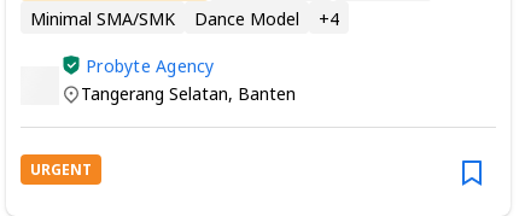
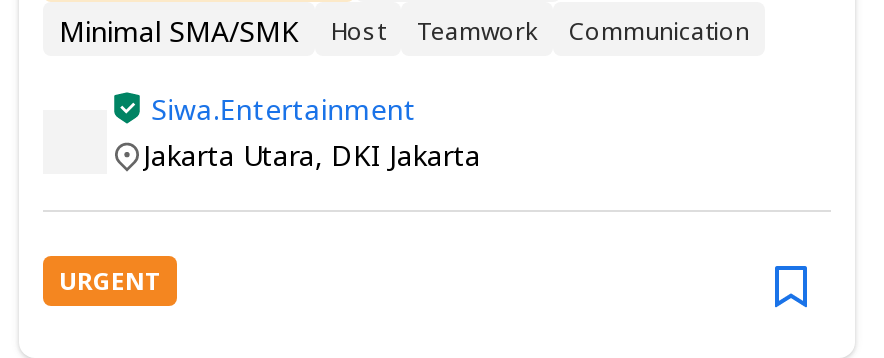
[194,7,339,30] Dance Model | +4 -> [331,13,749,47] Host | Teamwork | Communication
[81,54,296,105] Probyte Agency | Tangerang Selatan, Banten -> [143,89,481,174] Siwa.Entertainment | Jakarta Utara, DKI Jakarta

